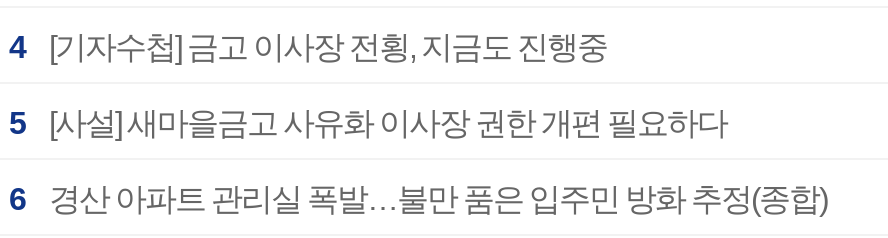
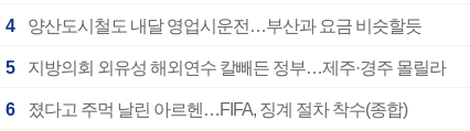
[49,30,607,64] [기자수첩] 금고 이사장 전횡, 지금도 진행중 -> [28,17,421,35] 양산도시철도 내달 영업시운전…부산과 요금 비슷할듯
[49,106,727,140] [사설] 새마을금고 사유화 이사장 권한 개편 필요하다 -> [28,58,446,77] 지방의회 외유성 해외연수 칼빼든 정부…제주·경주 몰릴라
[49,182,827,216] 경산 아파트 관리실 폭발…불만 품은 입주민 방화 추정(종합) -> [28,100,407,119] 졌다고 주먹 날린 아르헨…FIFA, 징계 절차 착수(종합)

